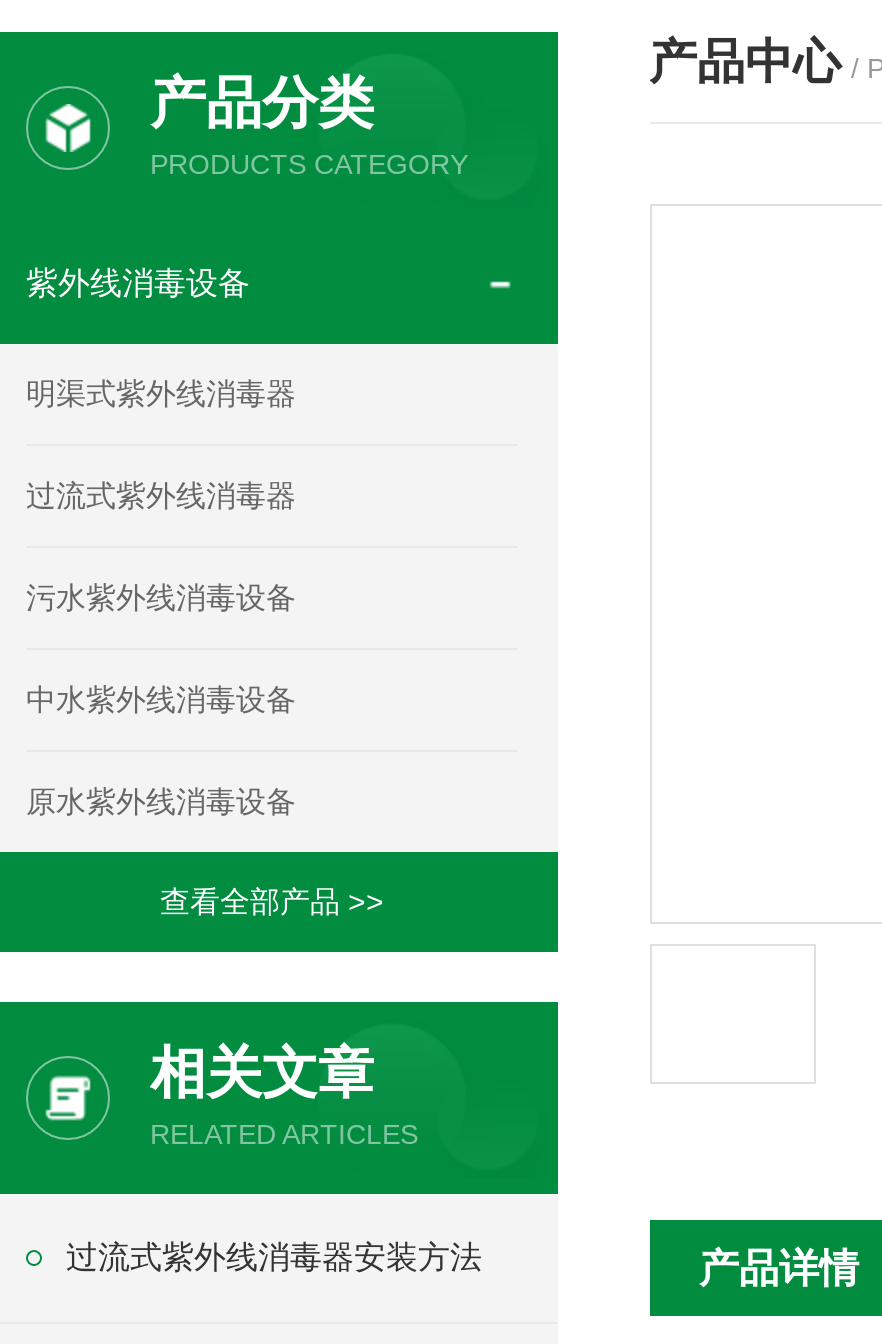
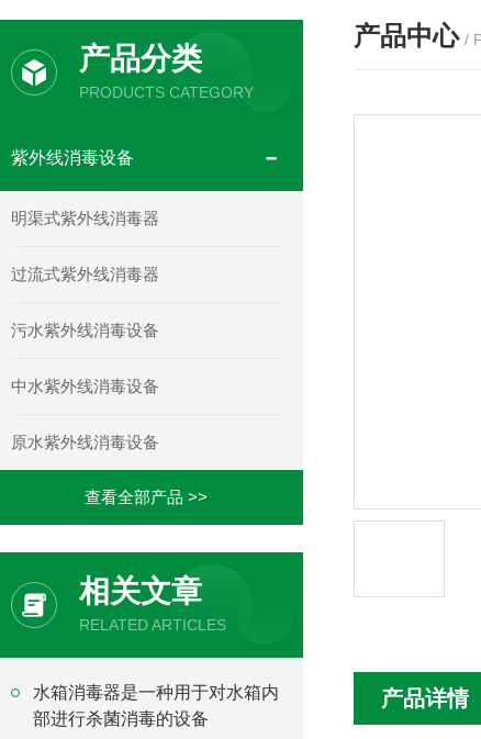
[66,1240,482,1274] 过流式紫外线消毒器安装方法 -> [33,683,279,728] 水箱消毒器是一种用于对水箱内 | 部进行杀菌消毒的设备

